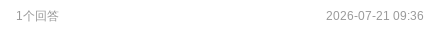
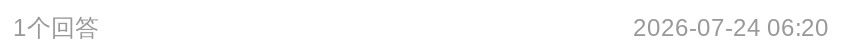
[326,9,424,23] 2026-07-21 09:36 -> [633,14,829,42] 2026-07-24 06:20

